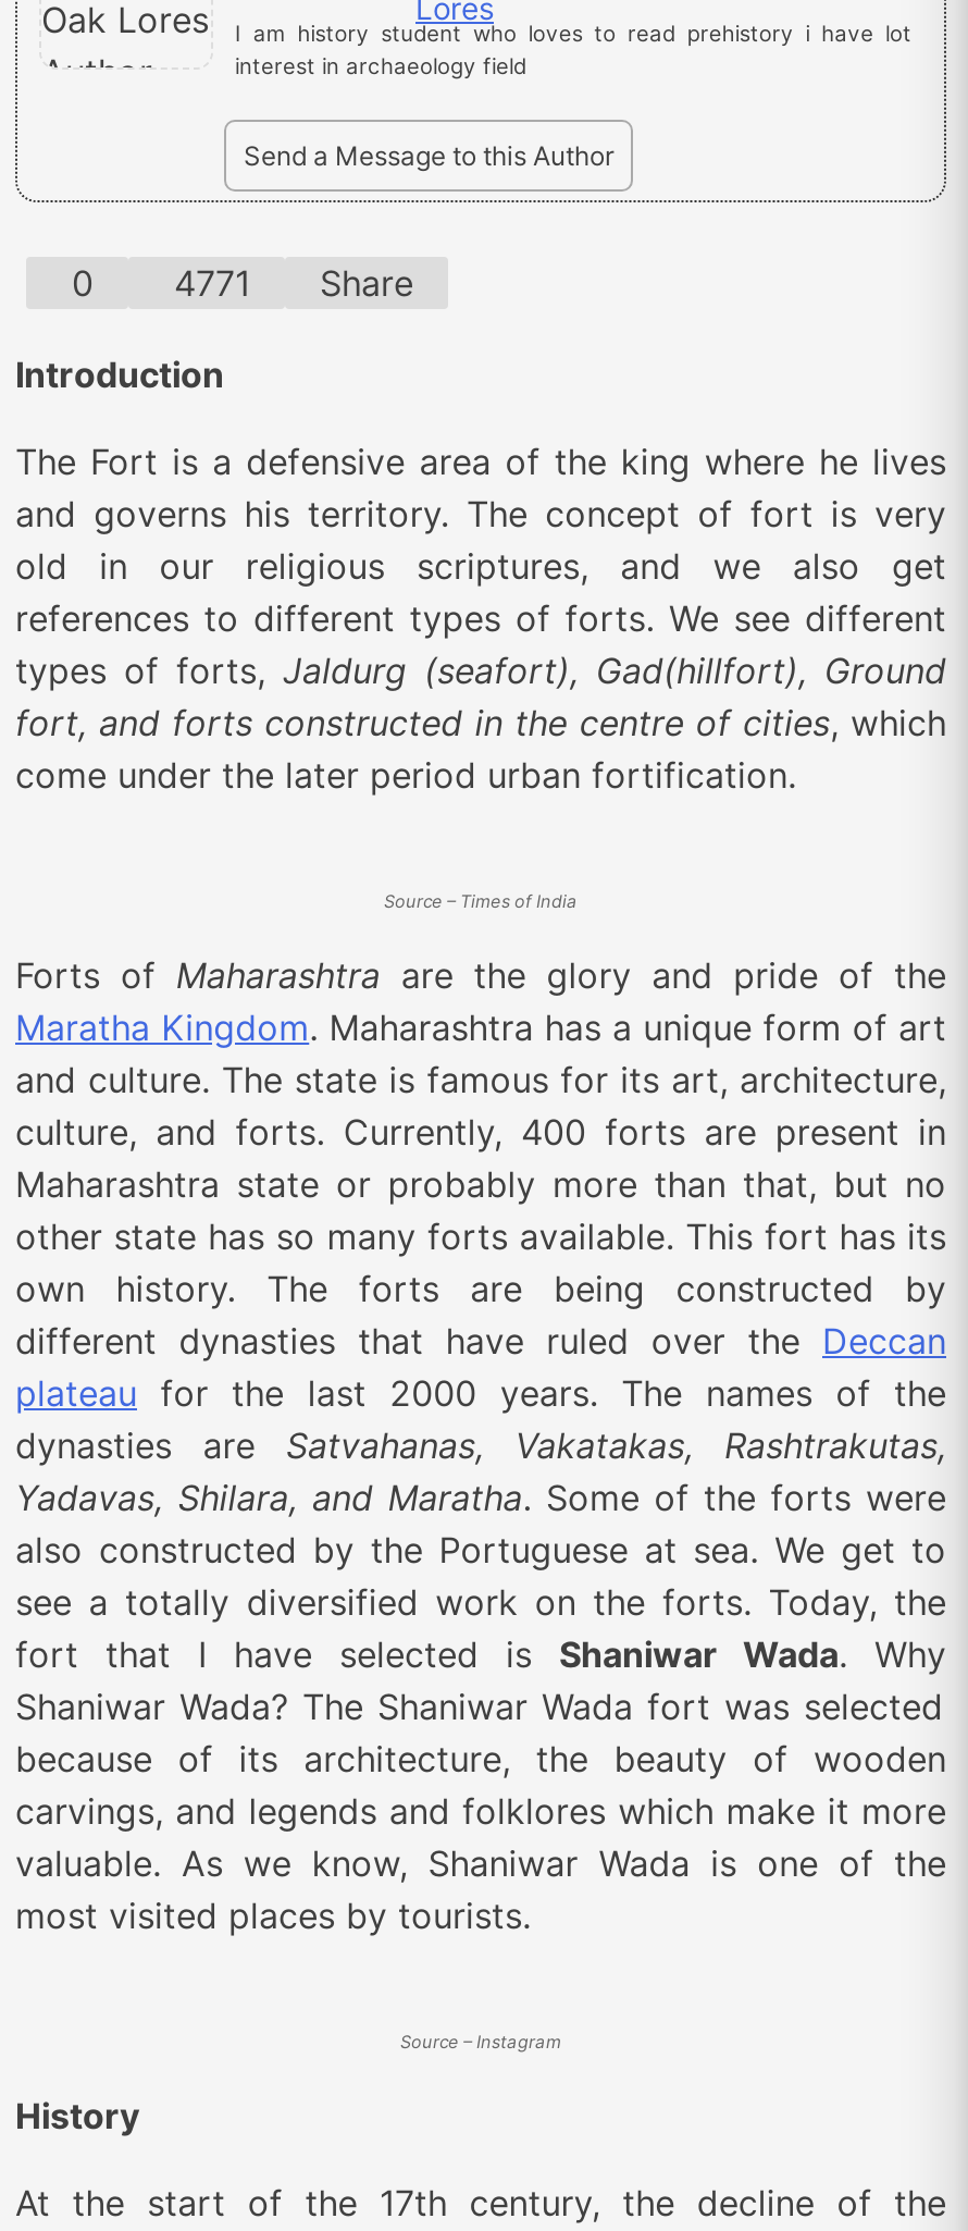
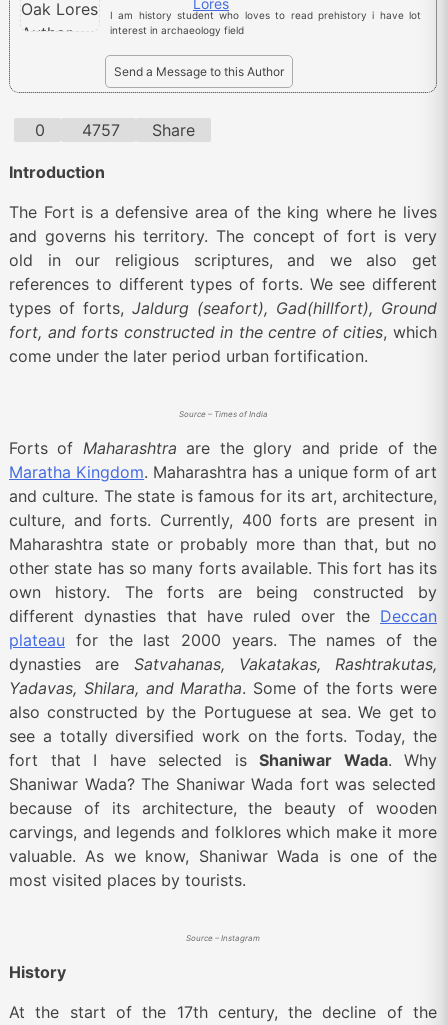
[61,261,413,305] 0 4771 Share -> [30,120,195,140] 0 4757 Share

